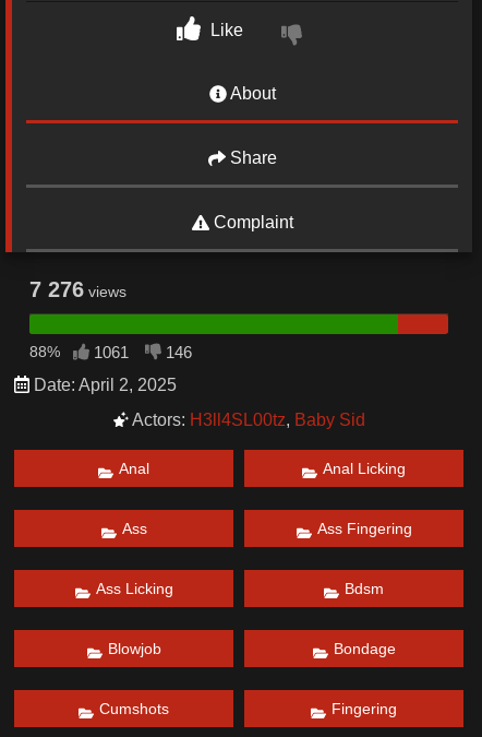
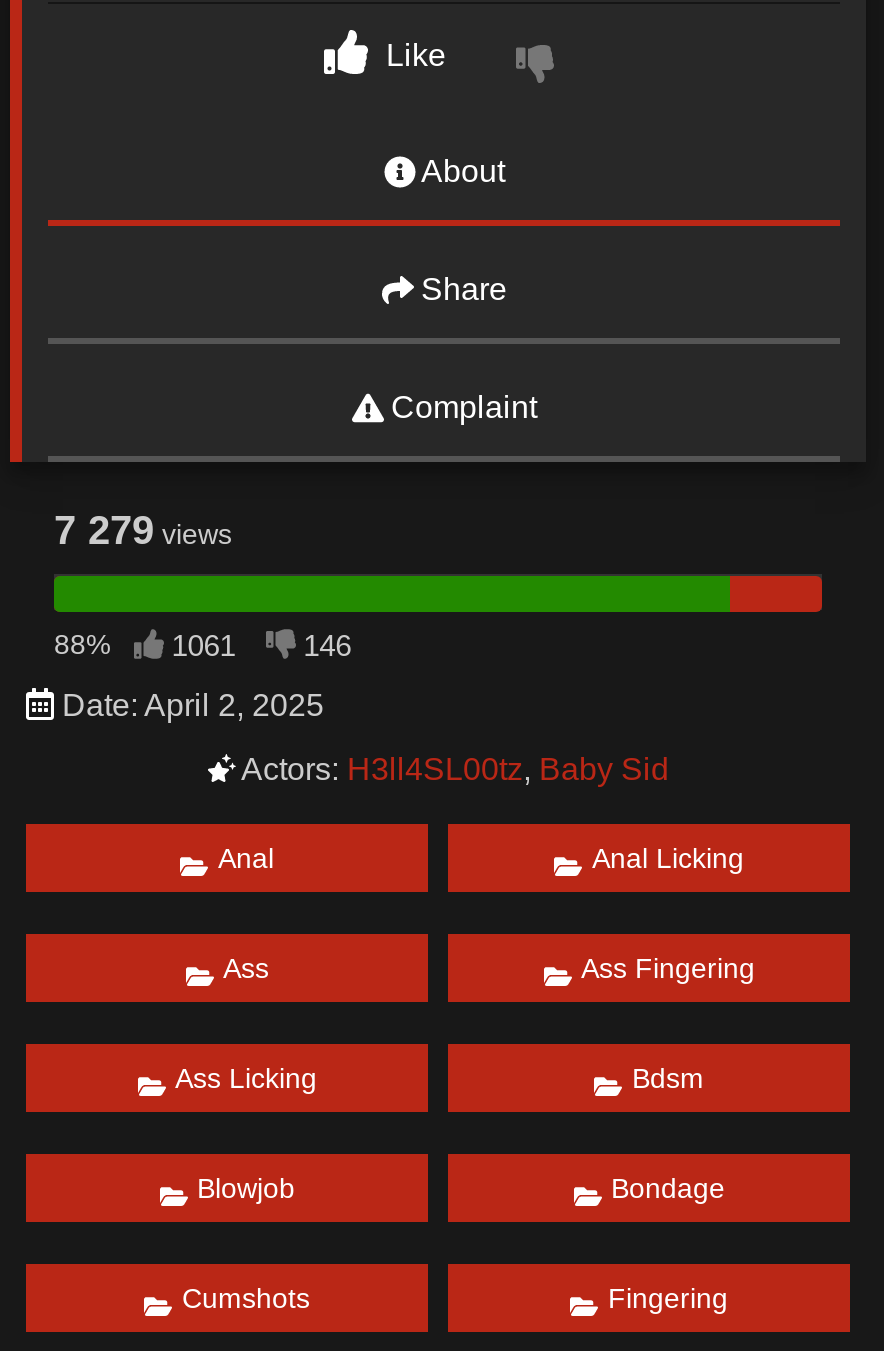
[29,277,126,301] 7 276 views -> [54,507,232,551] 7 279 views

